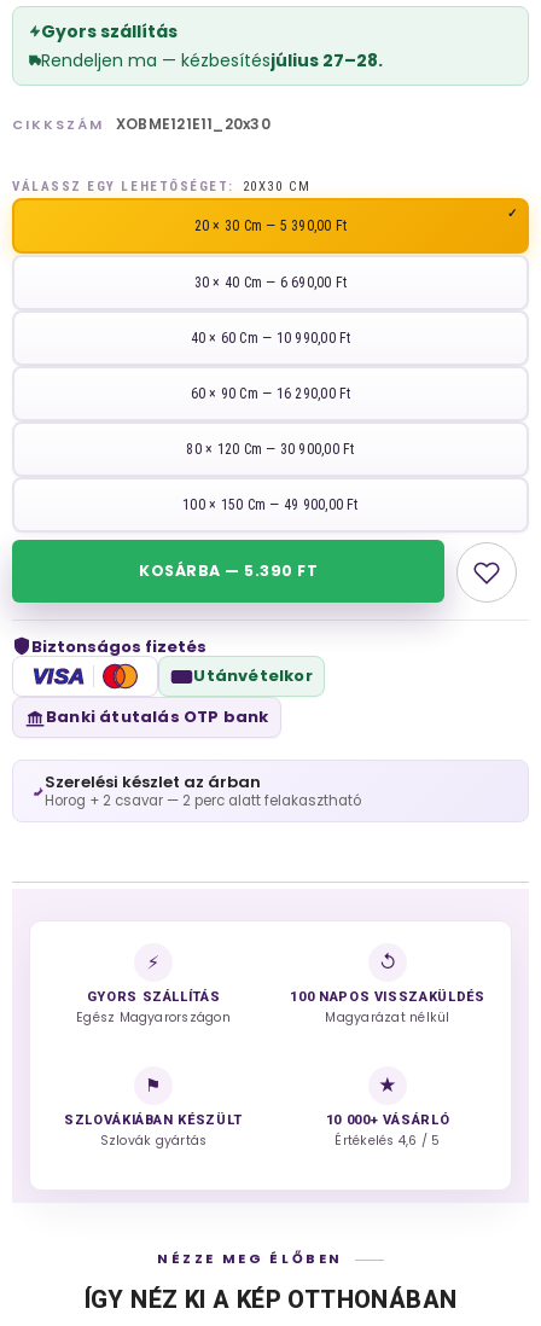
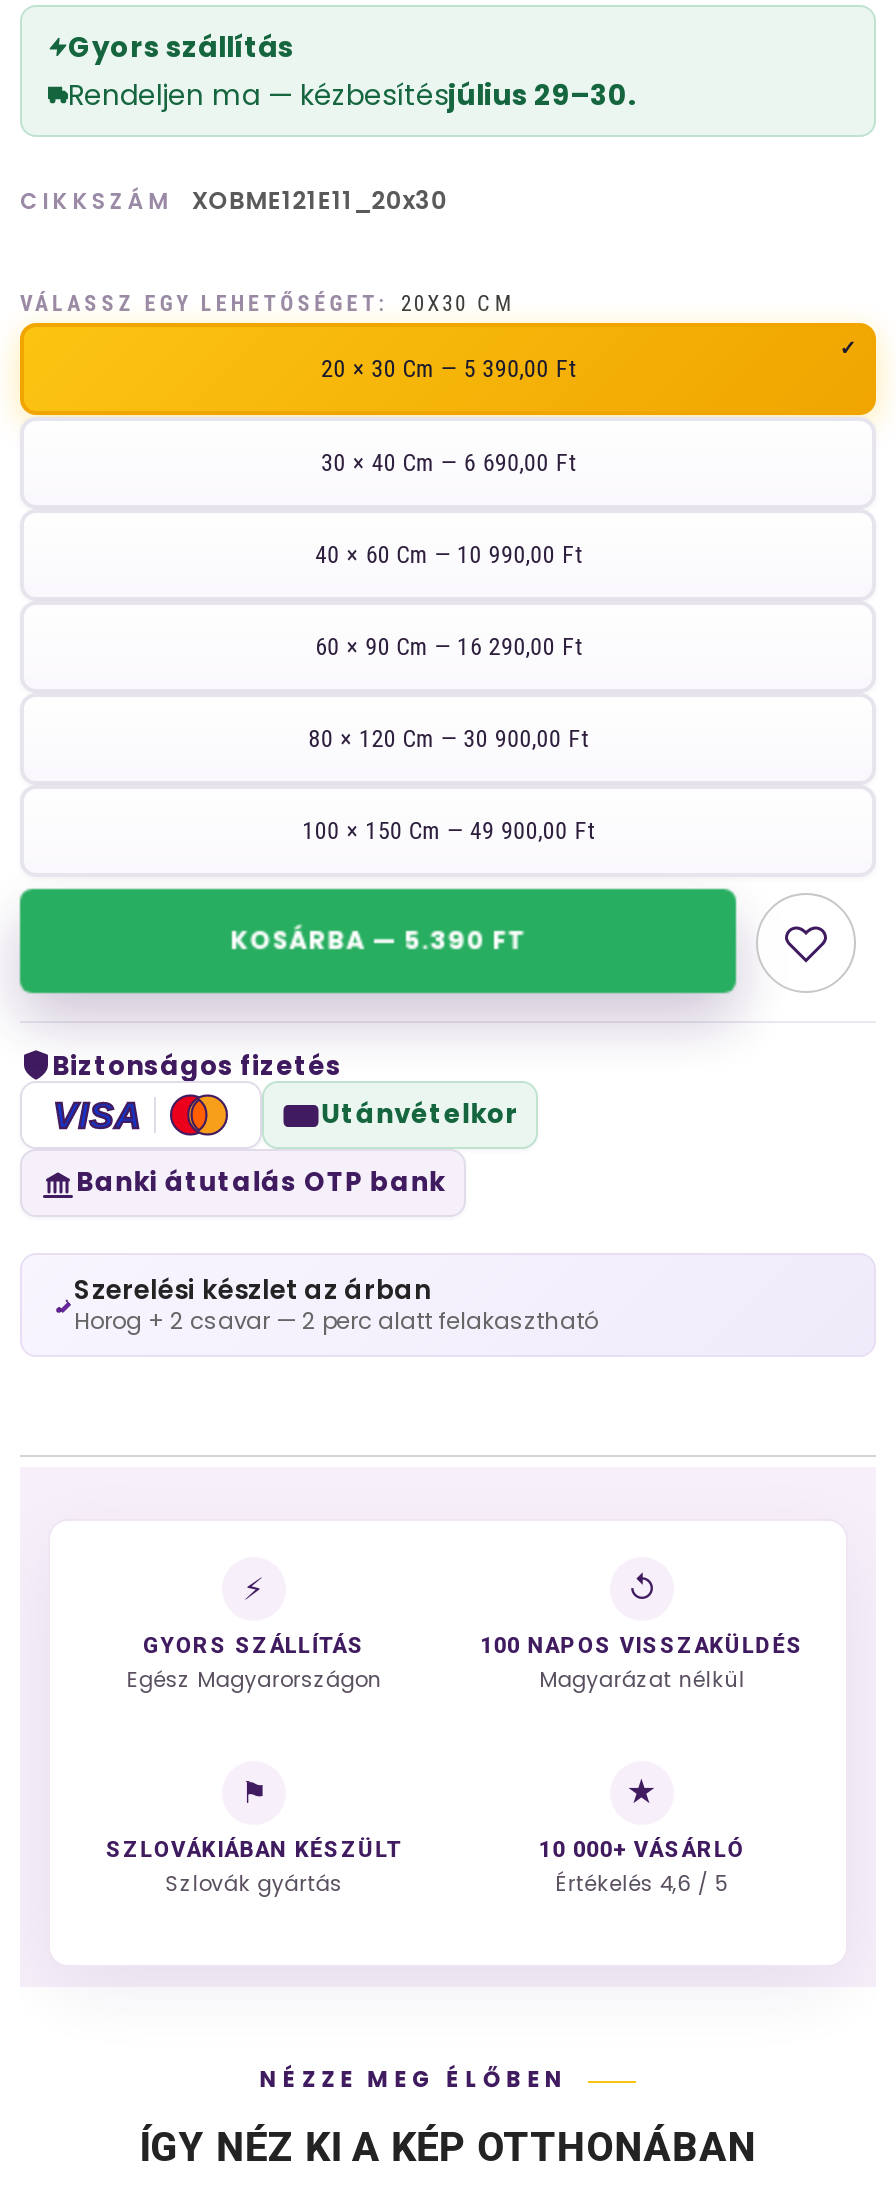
[41,49,383,73] Rendeljen ma — kézbesítésjúlius 27–28. -> [68,75,636,115] Rendeljen ma — kézbesítésjúlius 29–30.

